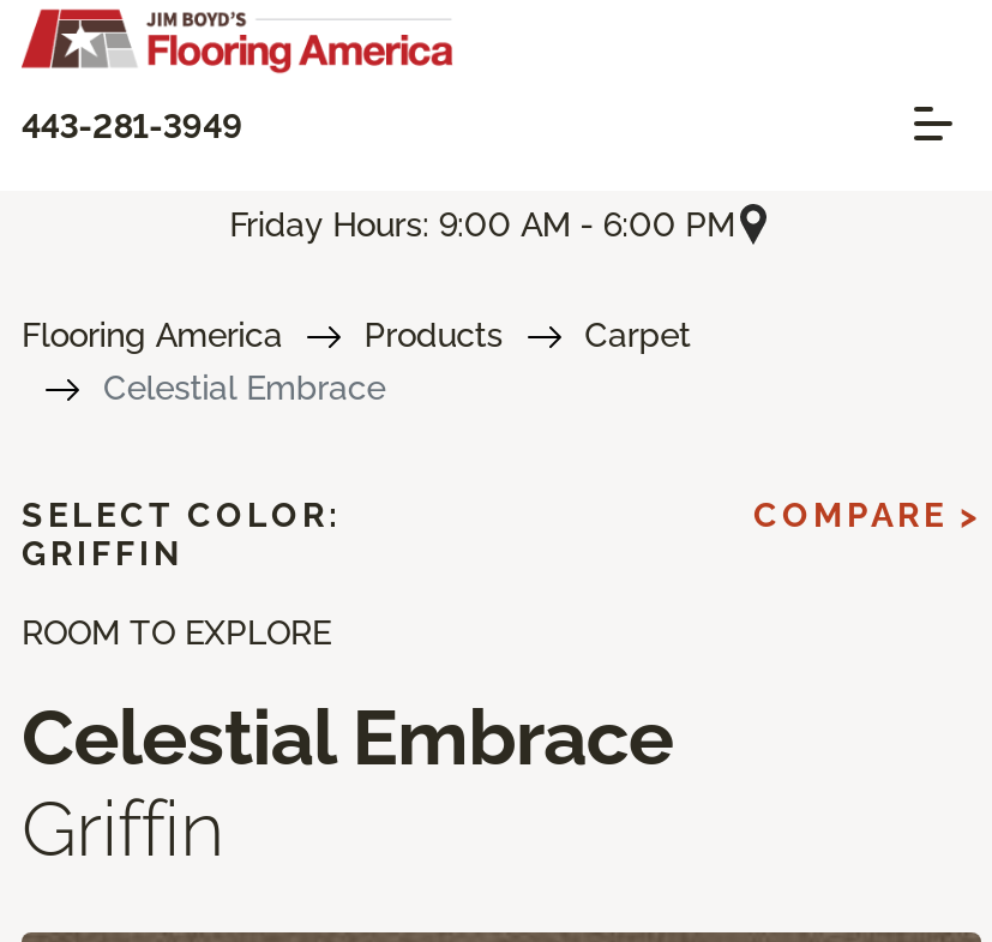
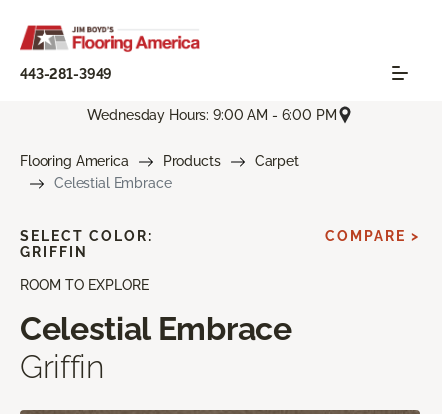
[230,204,735,243] Friday Hours: 9:00 AM - 6:00 PM -> [87,107,337,123] Wednesday Hours: 9:00 AM - 6:00 PM

